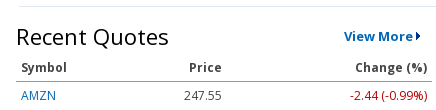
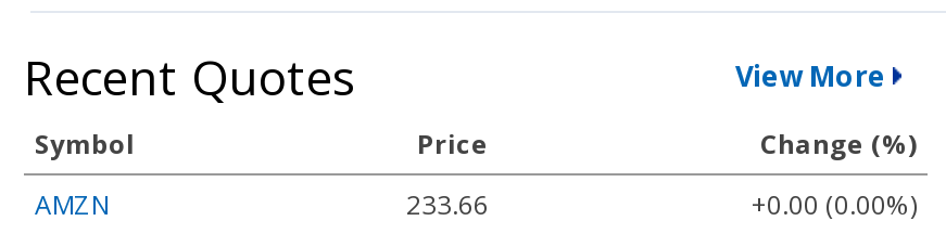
[184,87,222,104] 247.55 -> [406,186,489,223] 233.66
[350,87,427,104] -2.44 (-0.99%) -> [752,186,917,223] +0.00 (0.00%)

